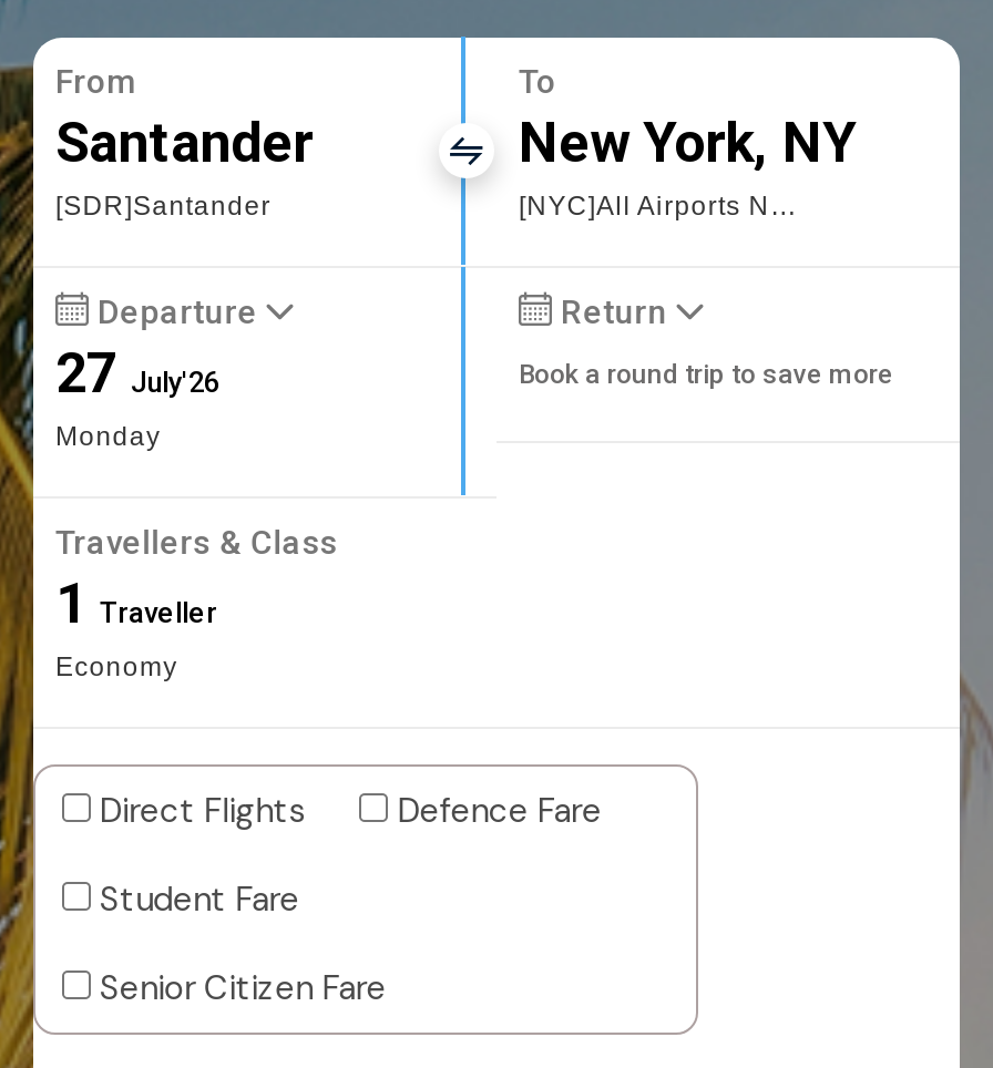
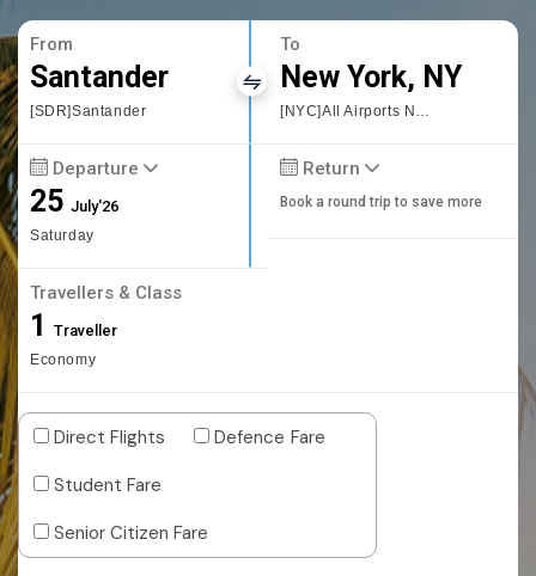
[55,341,219,452] 27 July'26 | Monday -> [30,184,118,244] 25 July'26 | Saturday

